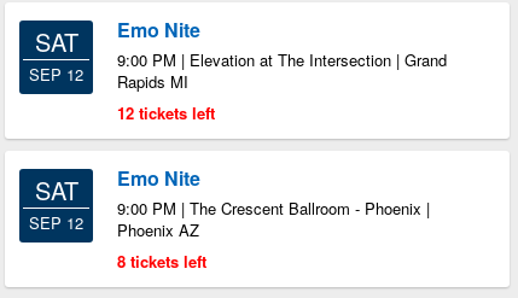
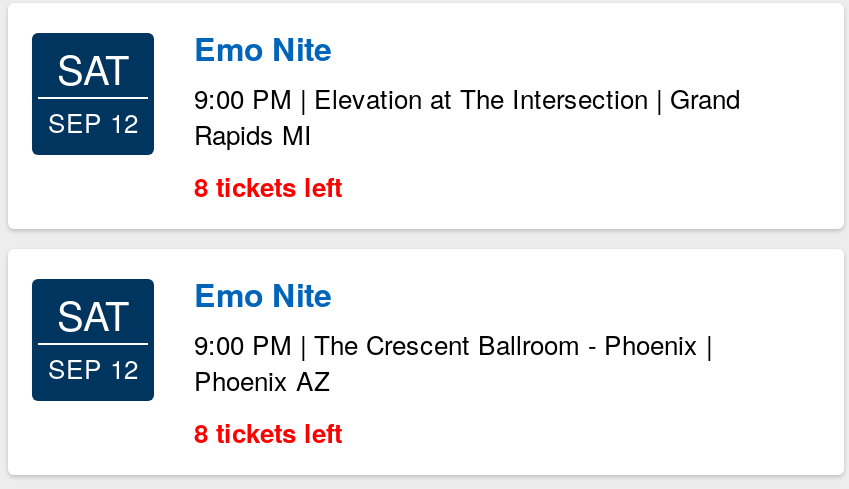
[117,101,215,124] 12 tickets left -> [194,167,342,205] 8 tickets left

